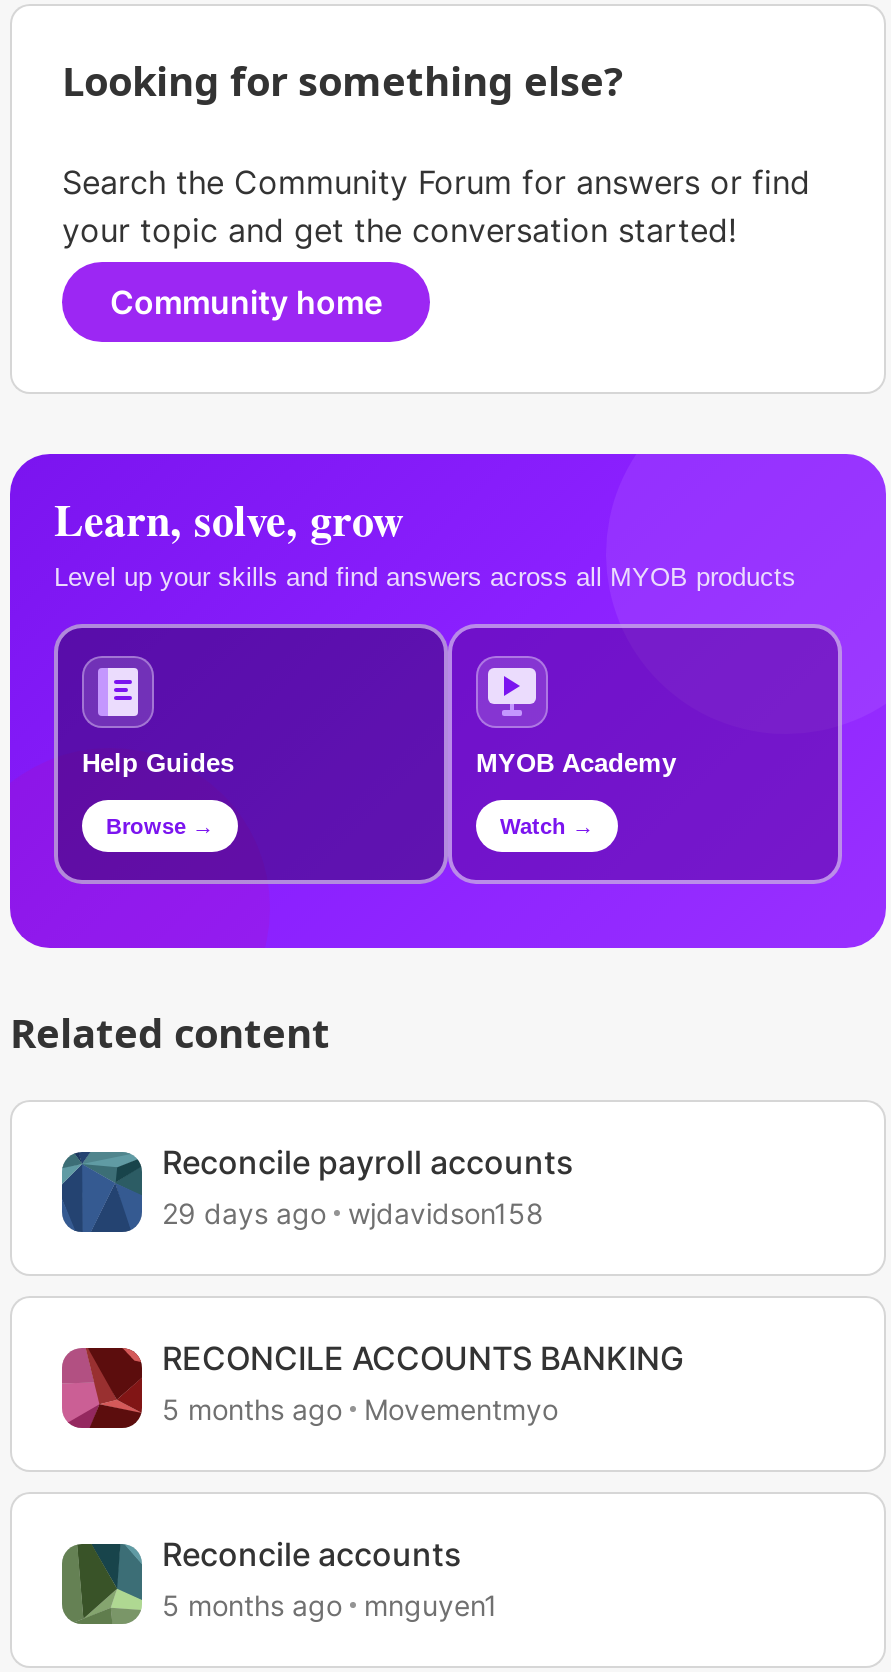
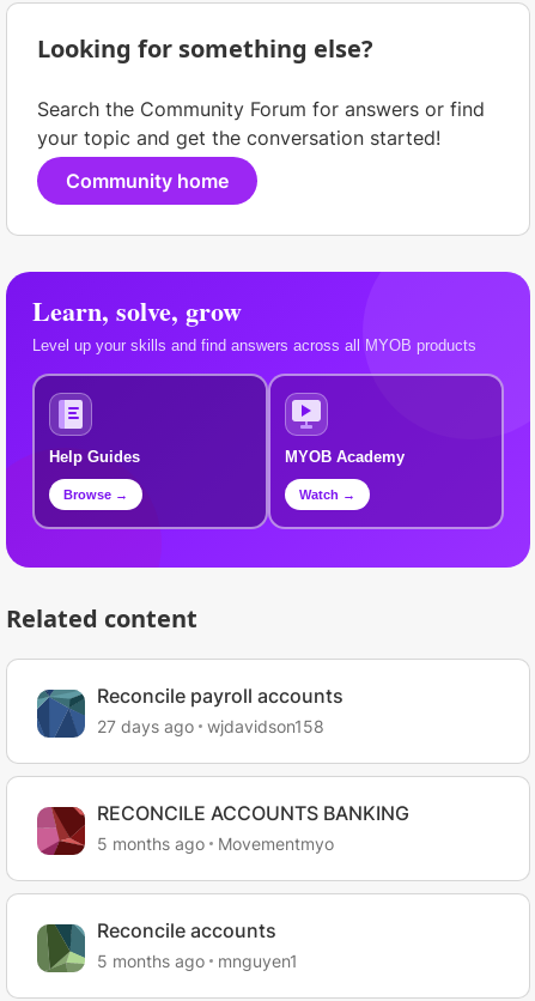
[162,1196,544,1230] 29 days ago wjdavidson158 -> [97,716,324,736] 27 days ago wjdavidson158

